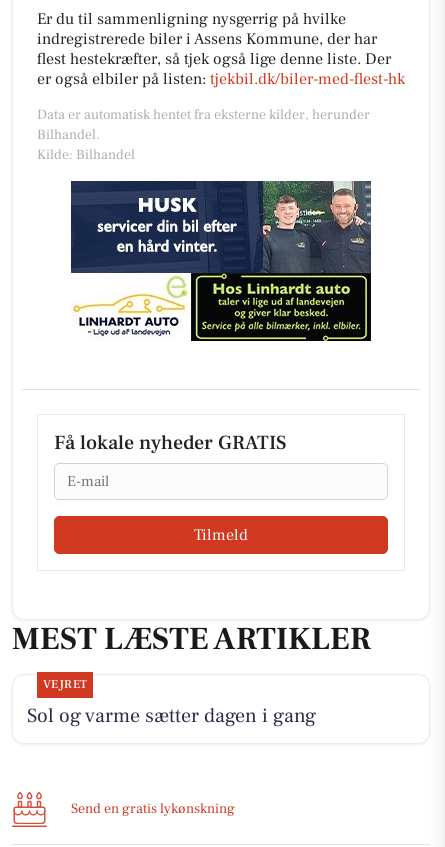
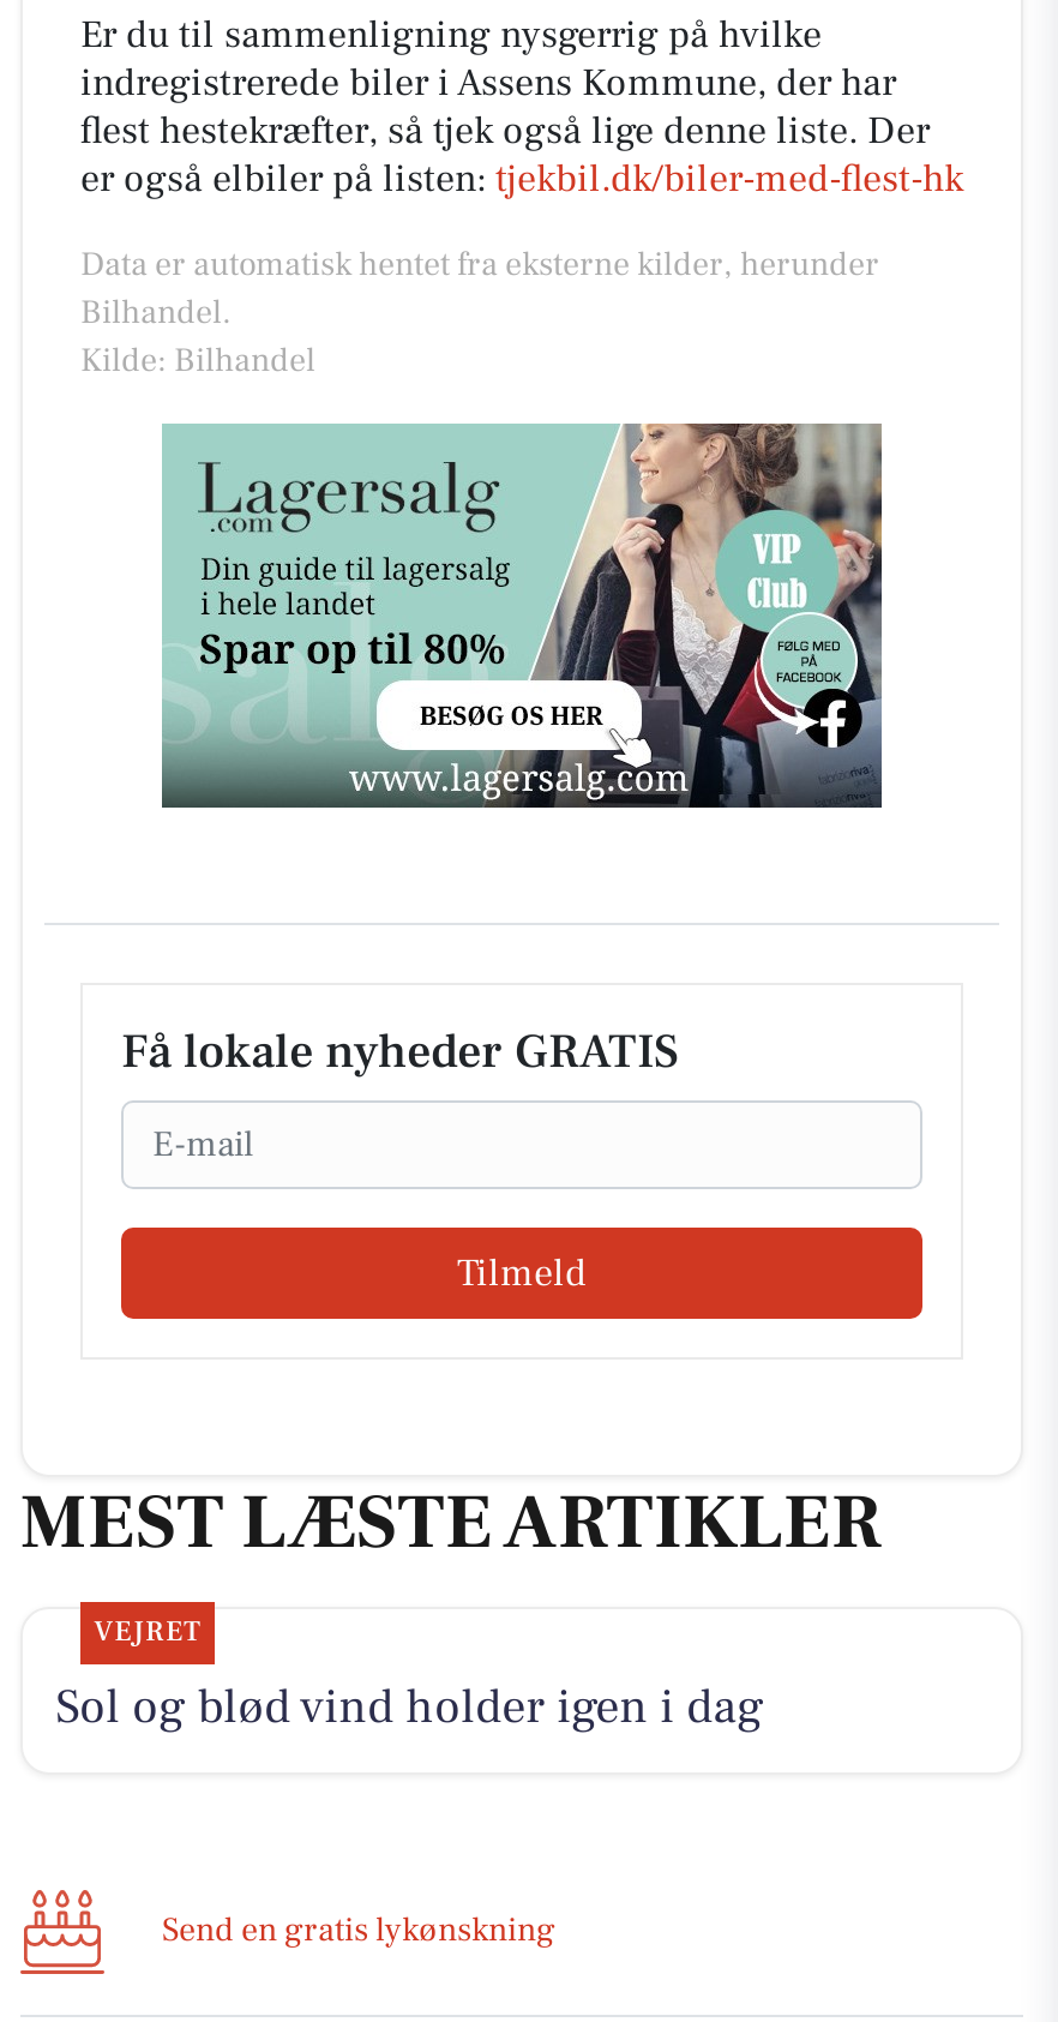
[70,180,372,342] [image] -> [160,421,884,810] [image]
[27,703,316,729] Sol og varme sætter dagen i gang -> [55,1677,763,1739] Sol og blød vind holder igen i dag

